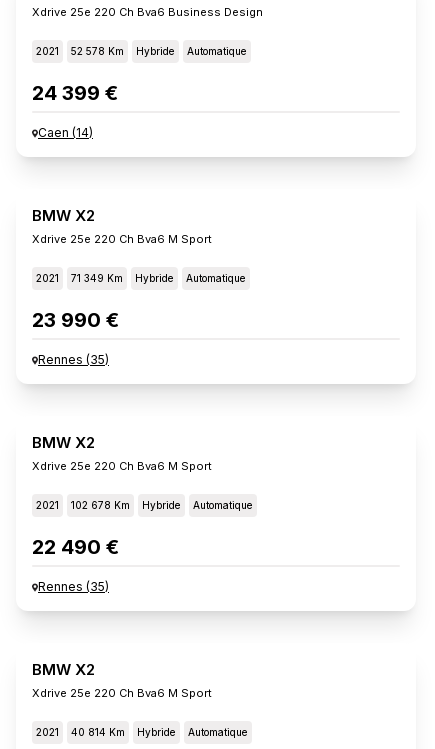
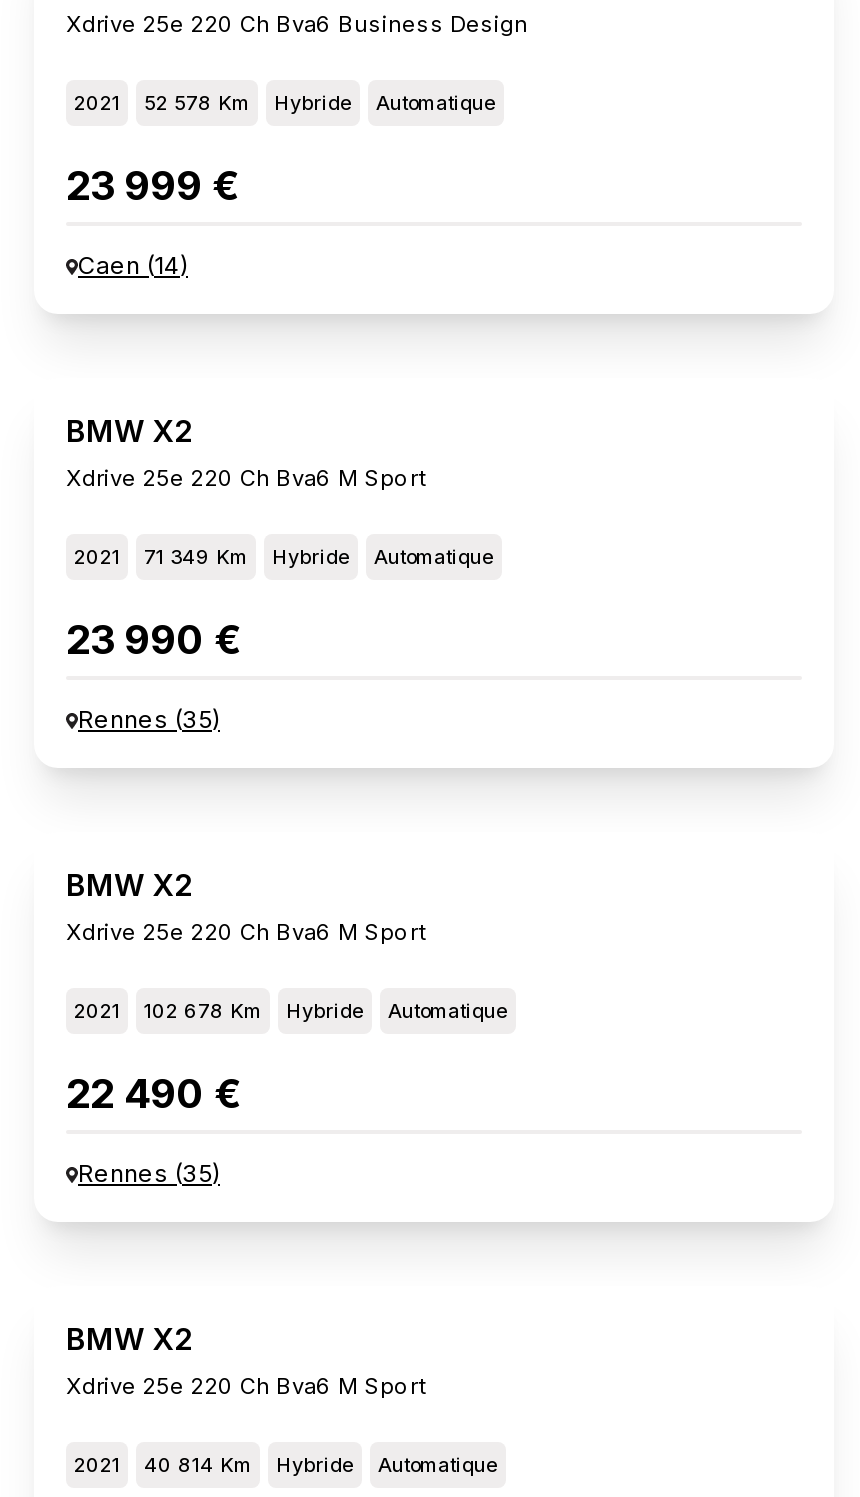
[32,81,118,105] 24 399 € -> [66,162,238,210] 23 999 €

